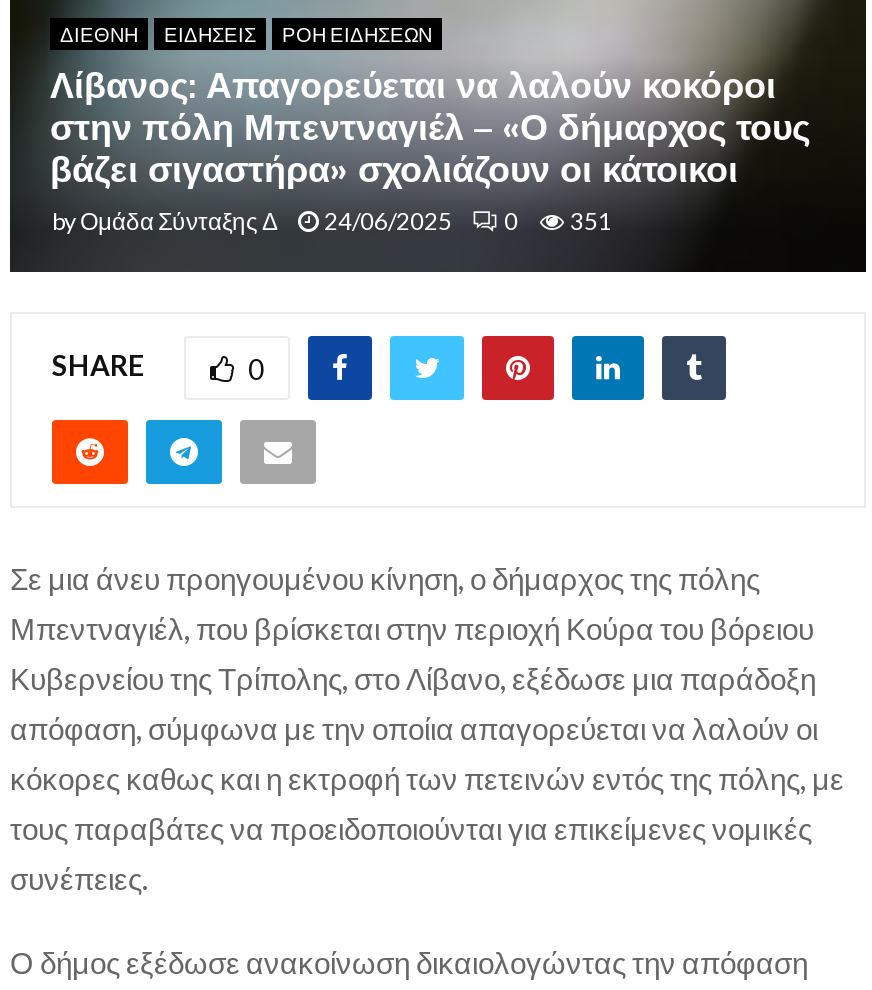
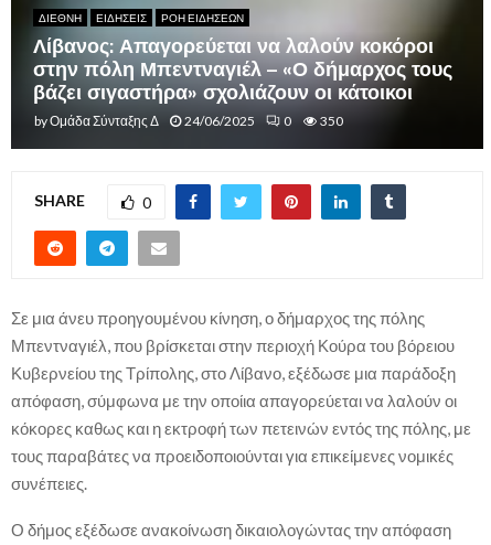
[52,206,612,236] byΟμάδα Σύνταξης Δ 24/06/2025 0 351 -> [34,113,343,129] byΟμάδα Σύνταξης Δ 24/06/2025 0 350

